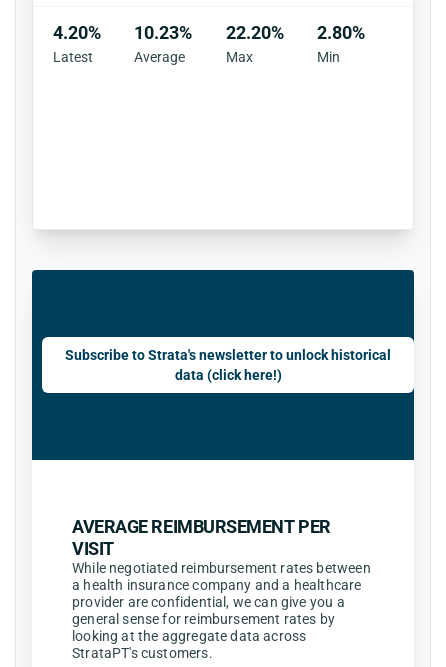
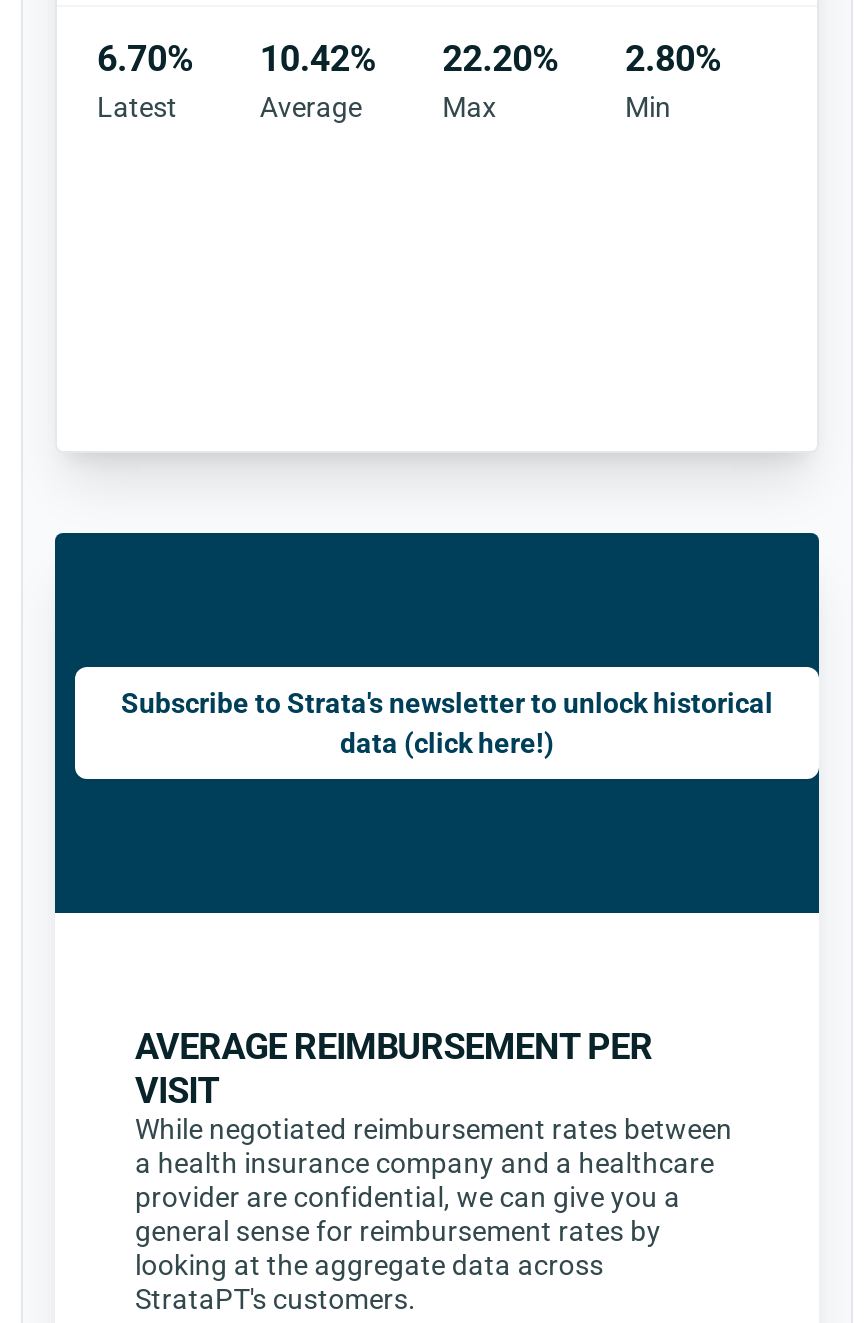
[53,22,101,43] 4.20% -> [97,37,193,79] 6.70%
[134,22,192,43] 10.23% -> [260,37,376,79] 10.42%

